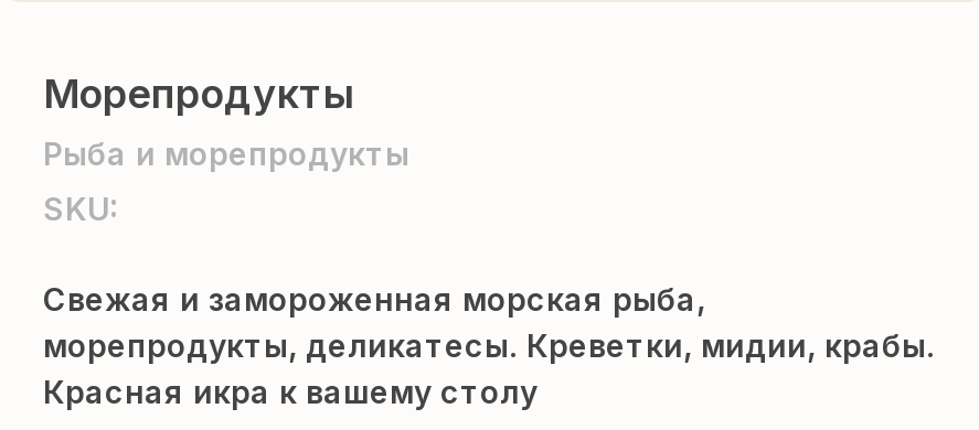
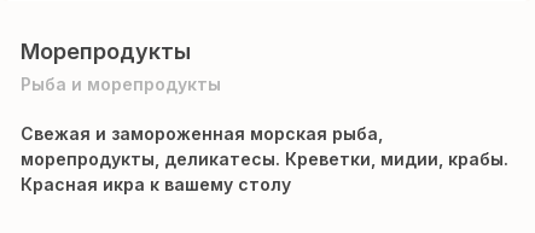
[43,190,118,227] SKU: -> none

